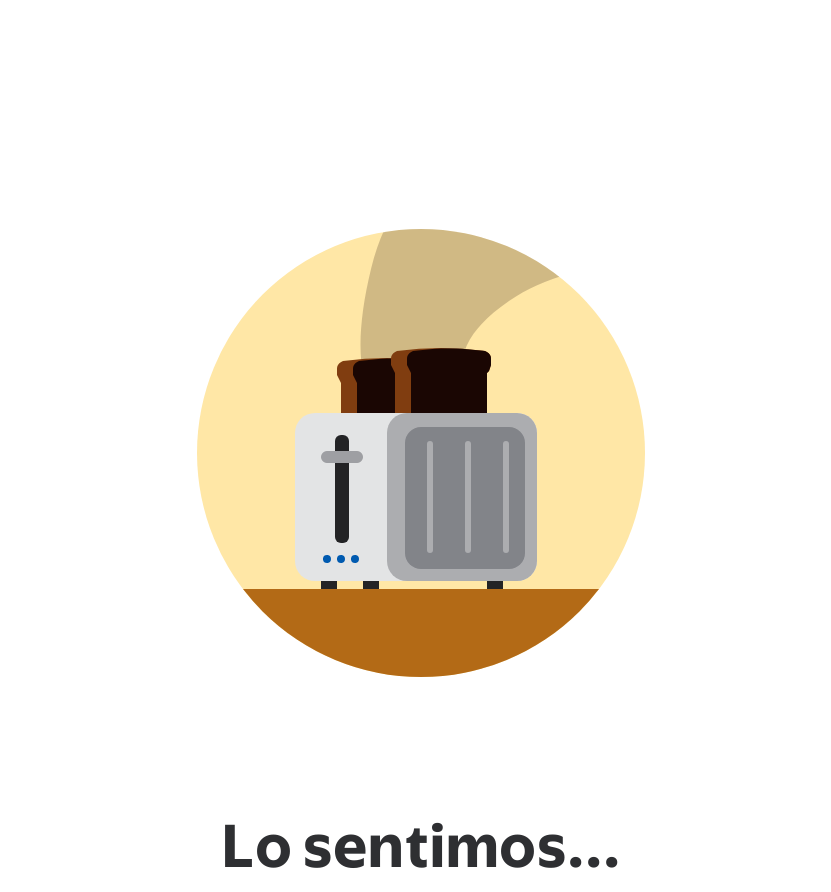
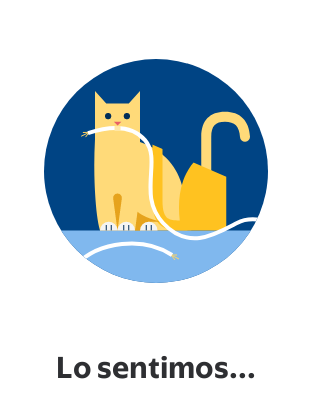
[197,227,645,679] [image] -> [43,58,269,284] [image]

